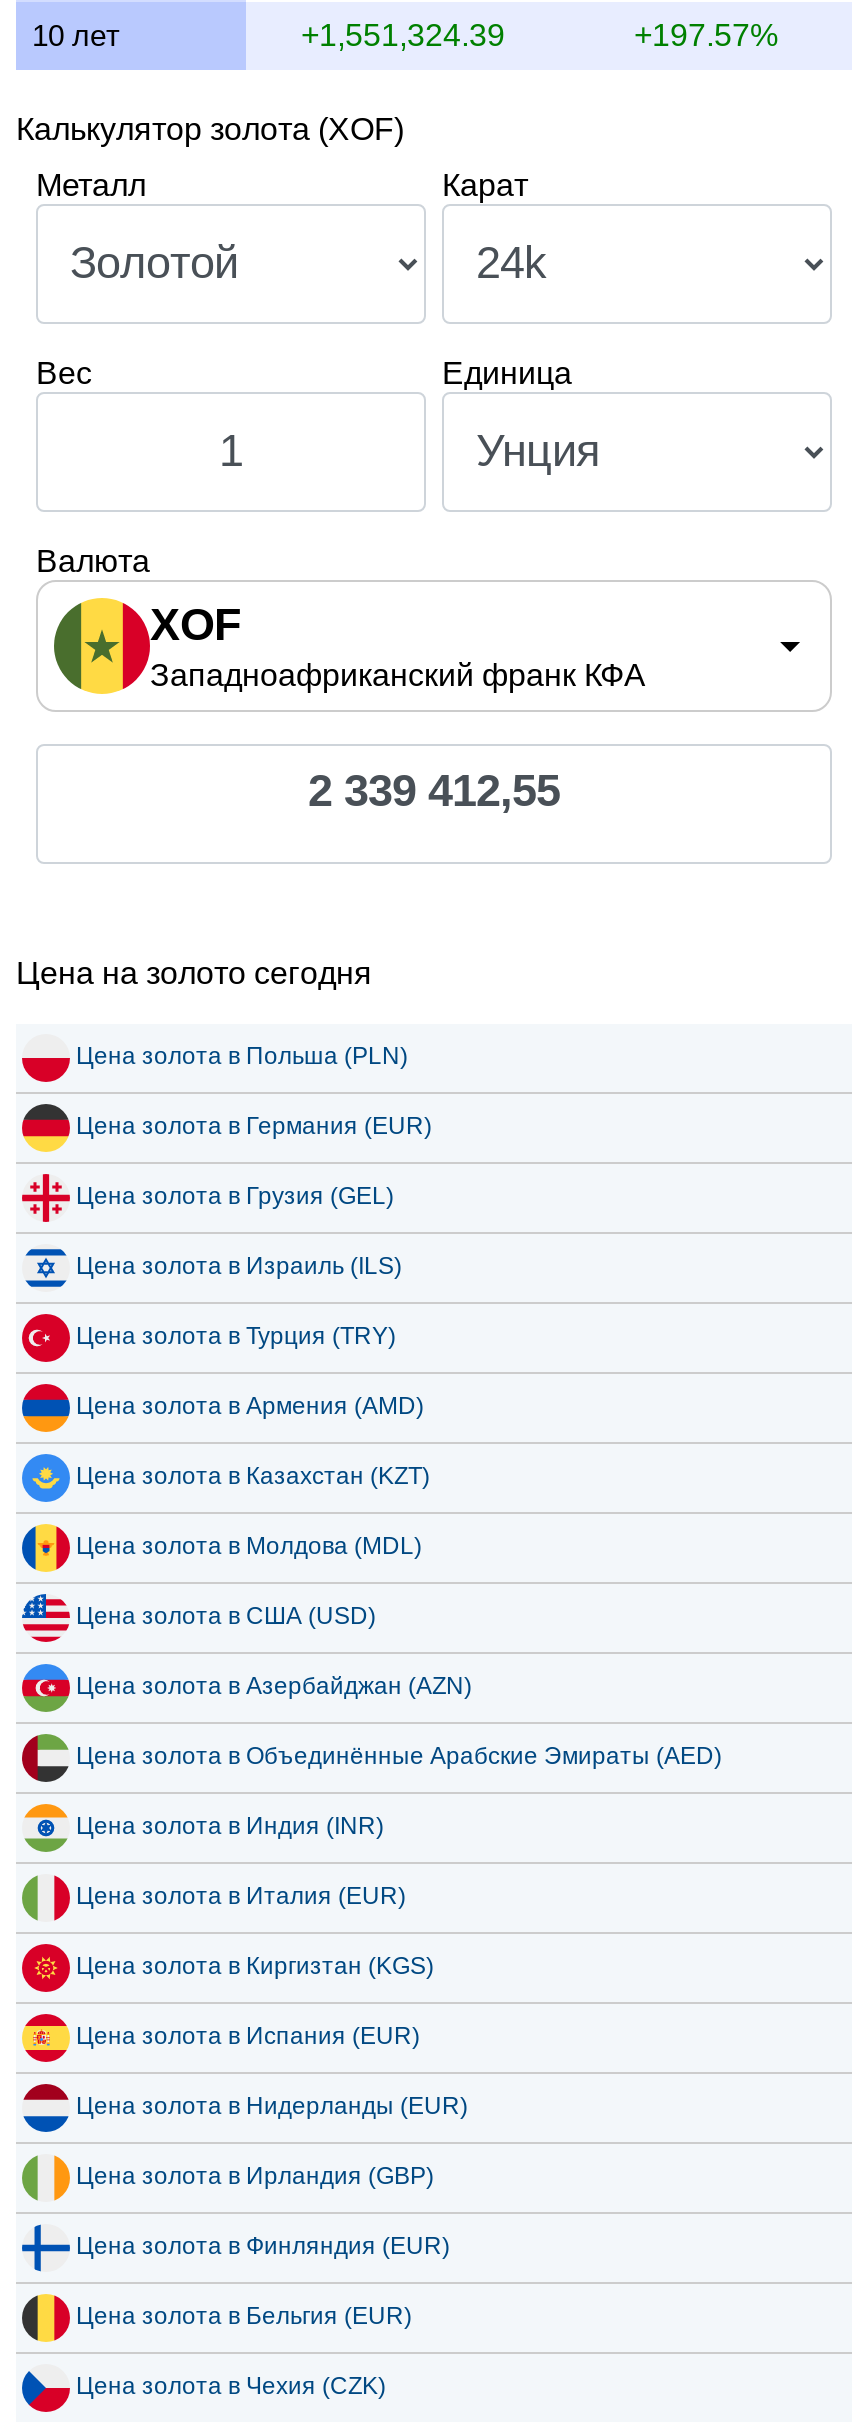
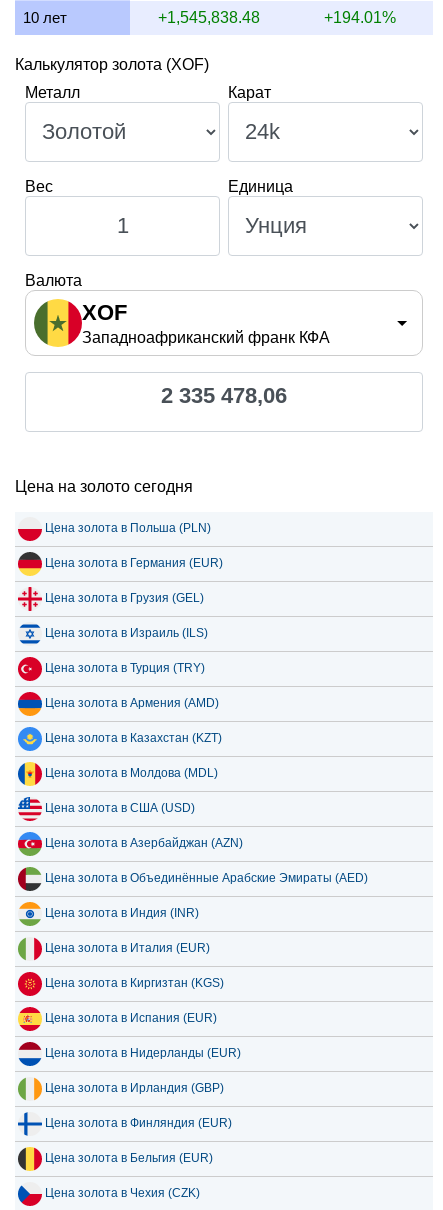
[301,18,505,52] +1,551,324.39 -> [157,9,259,26] +1,545,838.48
[634,18,778,52] +197.57% -> [324,9,396,26] +194.01%
[308,766,560,816] 2 339 412,55 -> [161,383,287,408] 2 335 478,06

